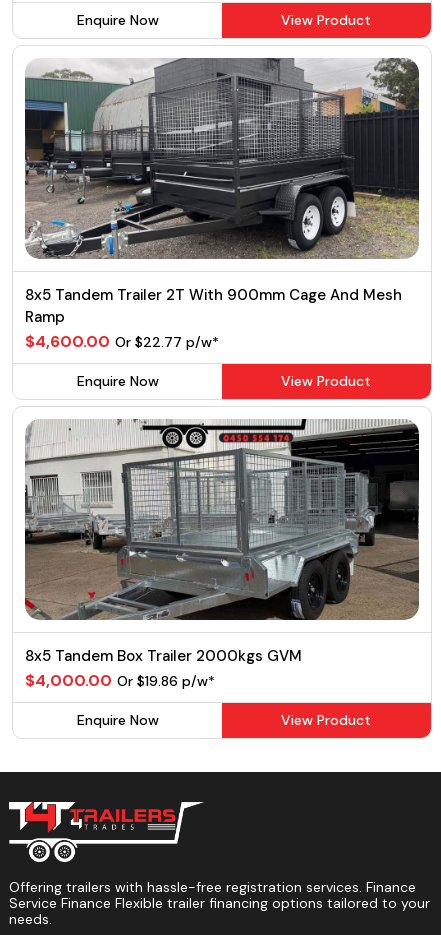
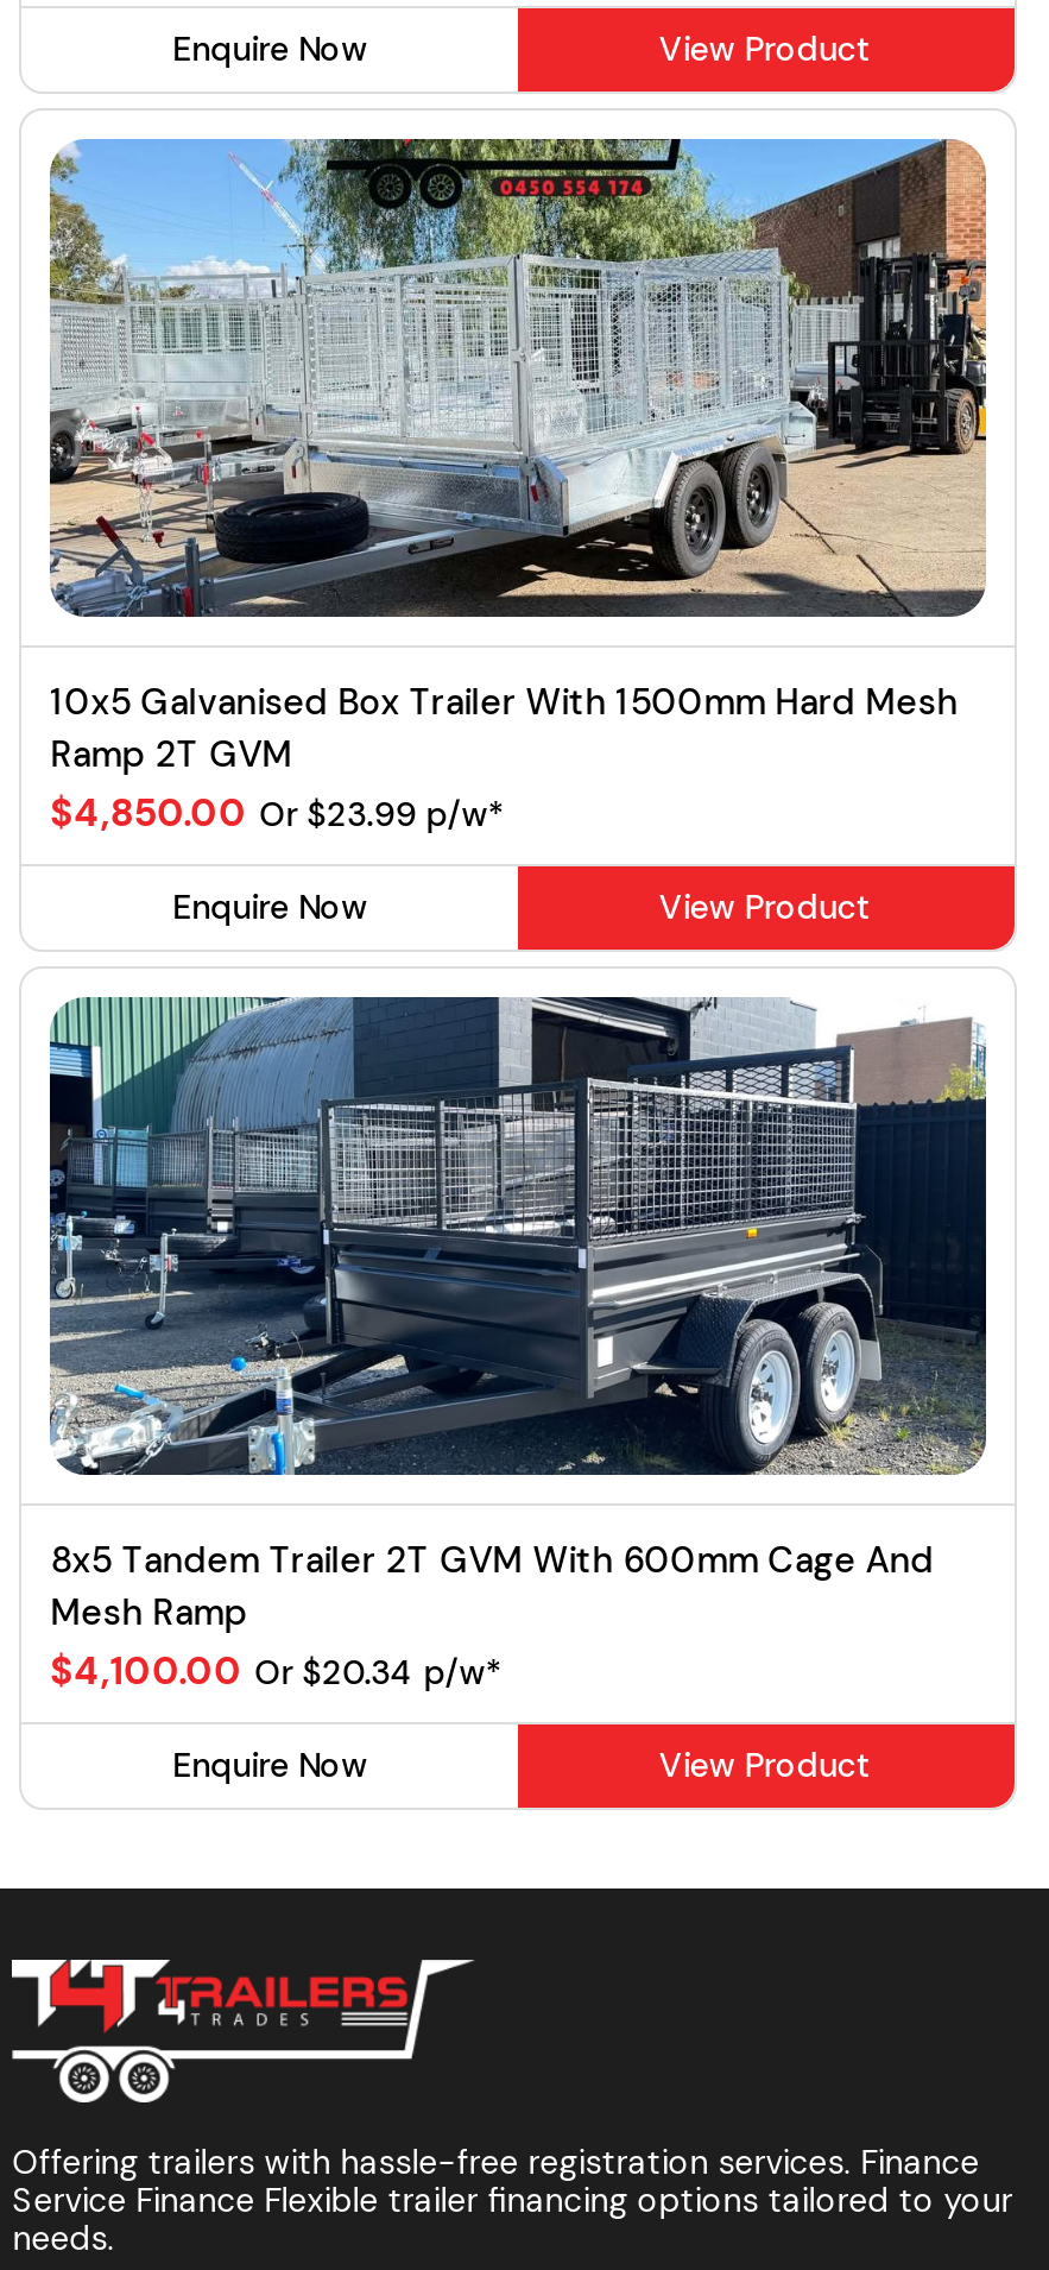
[24,57,420,351] [image] | 8x5 Tandem Trailer 2T With 900mm Cage And Mesh | Ramp | $4,600.00 Or $22.77 p/w* -> [48,137,988,837] [image] | 10x5 Galvanised Box Trailer With 1500mm Hard Mesh | Ramp 2T GVM | $4,850.00 Or $23.99 p/w*
[24,419,420,690] [image] | 8x5 Tandem Box Trailer 2000kgs GVM | $4,000.00 Or $19.86 p/w* -> [50,995,988,1695] [image] | 8x5 Tandem Trailer 2T GVM With 600mm Cage And | Mesh Ramp | $4,100.00 Or $20.34 p/w*

